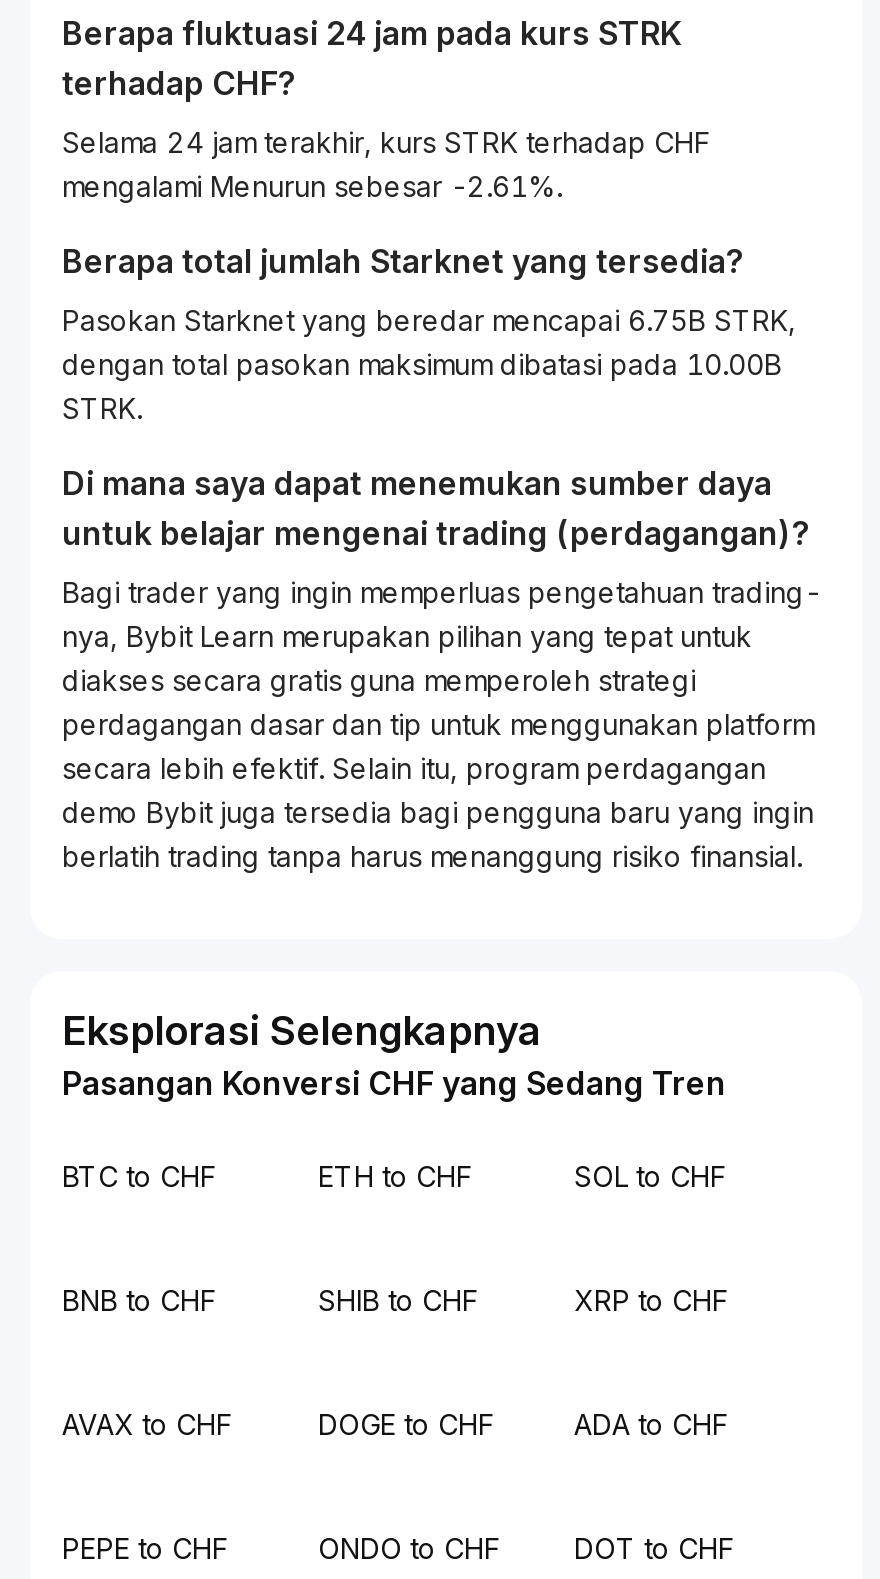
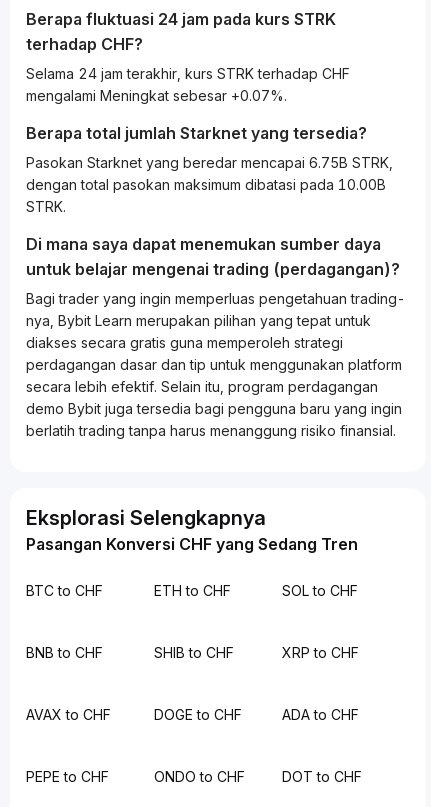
[62,169,562,203] mengalami Menurun sebesar -2.61%. -> [26,87,287,104] mengalami Meningkat sebesar +0.07%.

